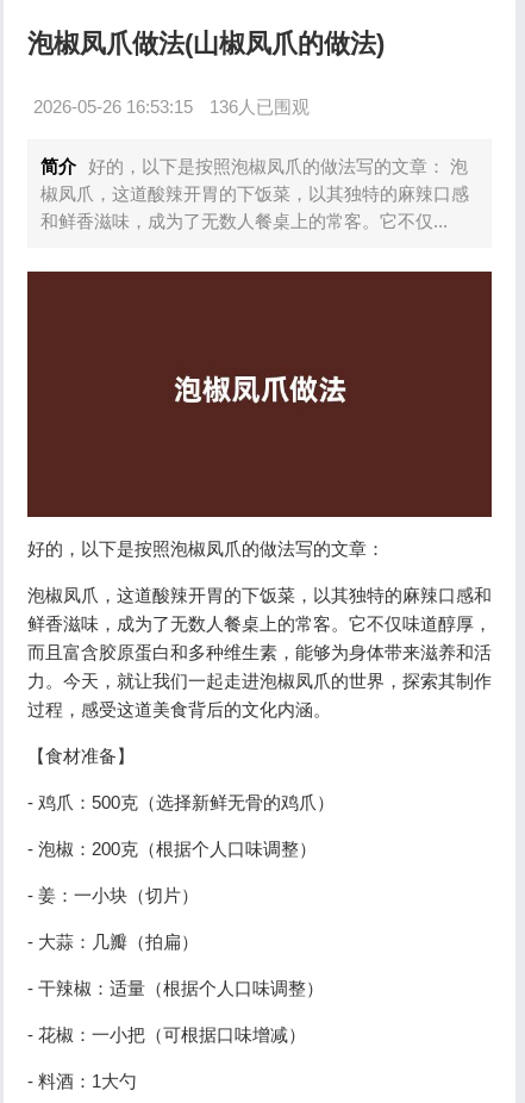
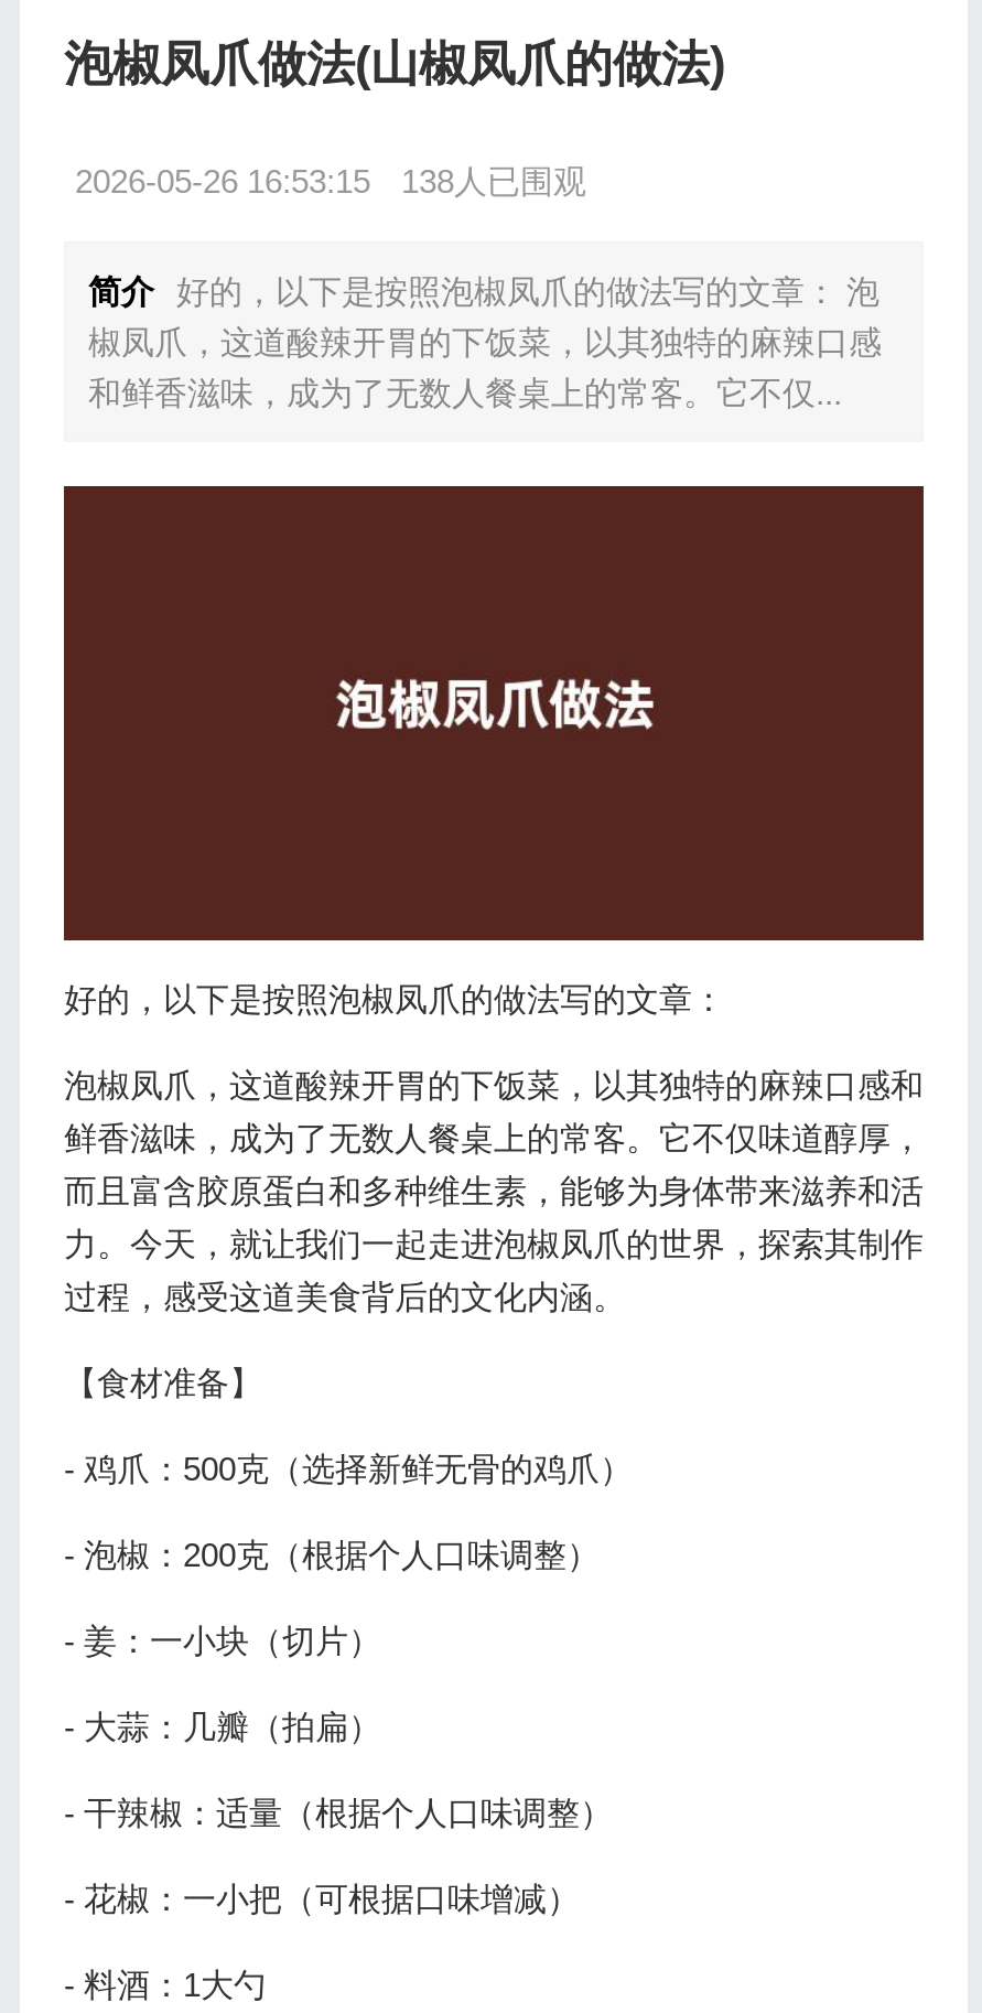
[33,96,310,117] 2026-05-26 16:53:15 136人已围观 -> [75,162,586,200] 2026-05-26 16:53:15 138人已围观

